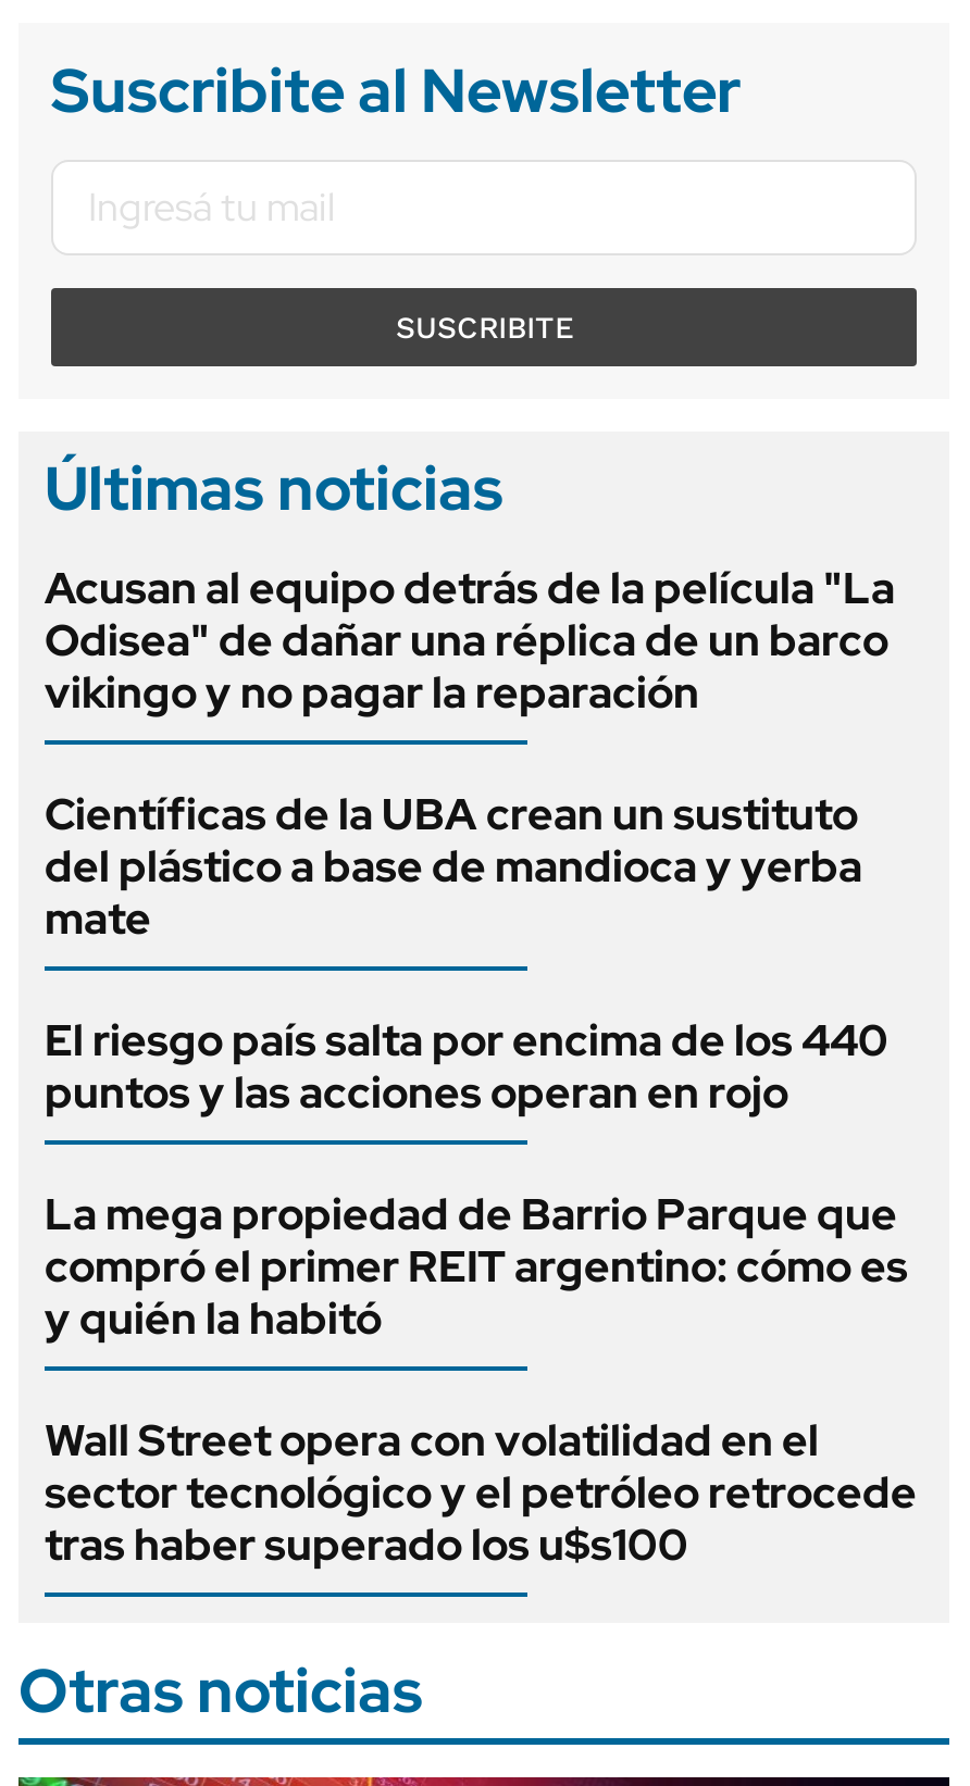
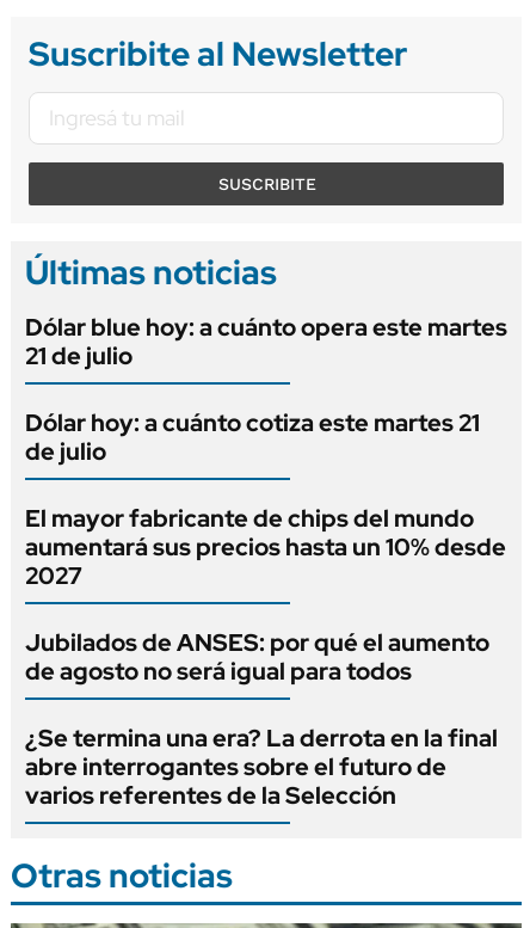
[45,560,895,721] Acusan al equipo detrás de la película "La | Odisea" de dañar una réplica de un barco | vikingo y no pagar la reparación -> [25,312,507,371] Dólar blue hoy: a cuánto opera este martes | 21 de julio
[45,786,862,947] Científicas de la UBA crean un sustituto | del plástico a base de mandioca y yerba | mate -> [25,407,480,467] Dólar hoy: a cuánto cotiza este martes 21 | de julio
[45,1012,888,1121] El riesgo país salta por encima de los 440 | puntos y las acciones operan en rojo -> [25,503,506,591] El mayor fabricante de chips del mundo | aumentará sus precios hasta un 10% desde | 2027
[45,1186,908,1347] La mega propiedad de Barrio Parque que | compró el primer REIT argentino: cómo es | y quién la habitó -> [25,627,489,687] Jubilados de ANSES: por qué el aumento | de agosto no será igual para todos
[45,1412,917,1573] Wall Street opera con volatilidad en el | sector tecnológico y el petróleo retrocede | tras haber superado los u$s100 -> [25,723,498,811] ¿Se termina una era? La derrota en la final | abre interrogantes sobre el futuro de | varios referentes de la Selección

